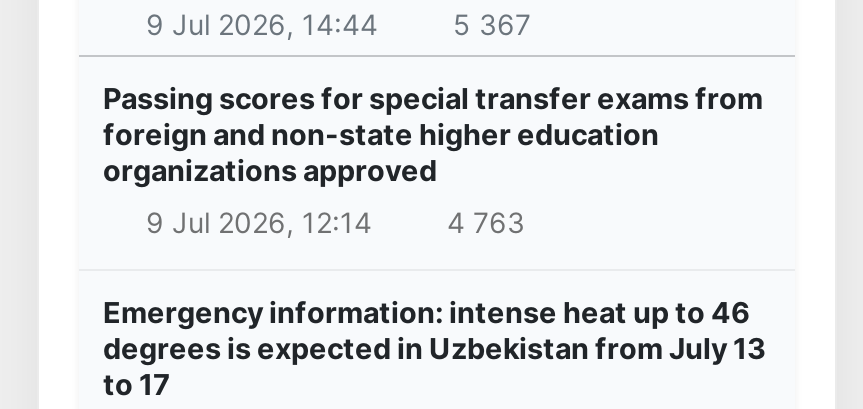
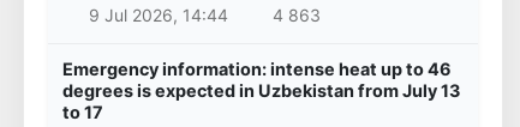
[103,8,763,239] 5 367 | Passing scores for special transfer exams from | foreign and non-state higher education | organizations approved | 9 Jul 2026, 12:14 | 4 763 -> [273,5,321,25] 4 863

